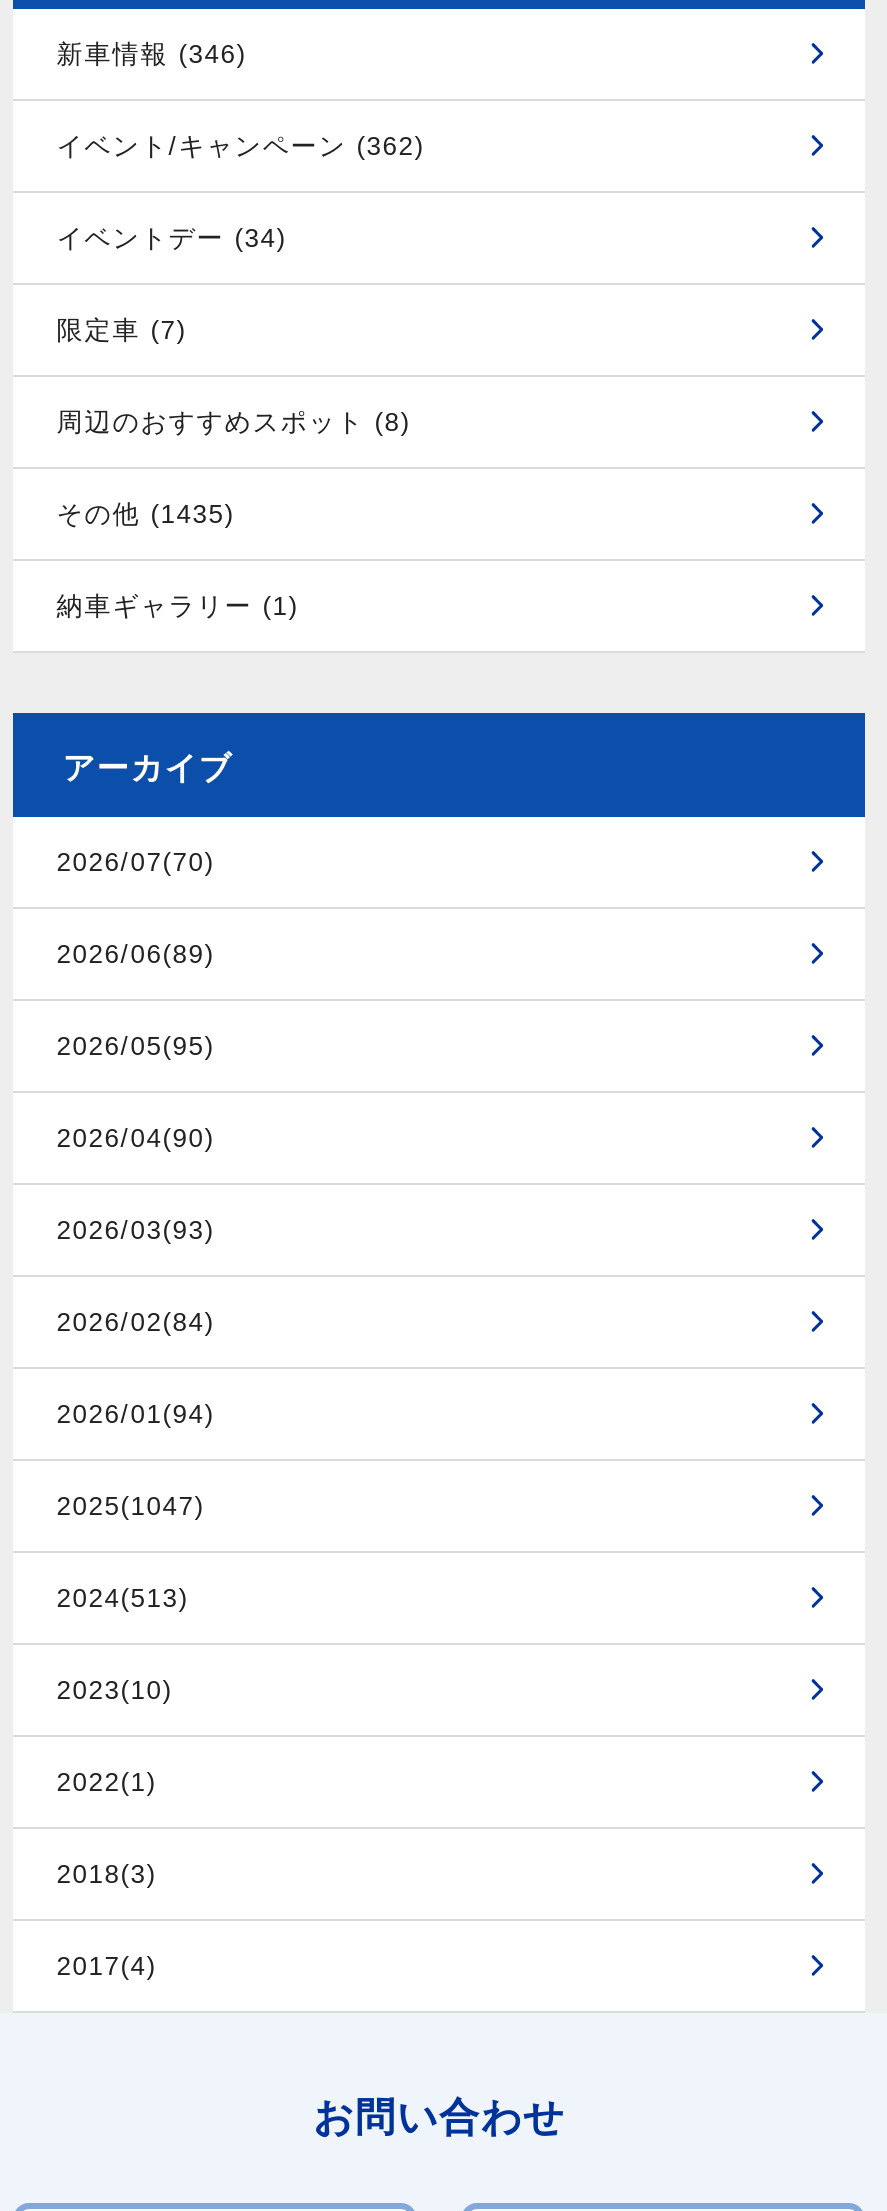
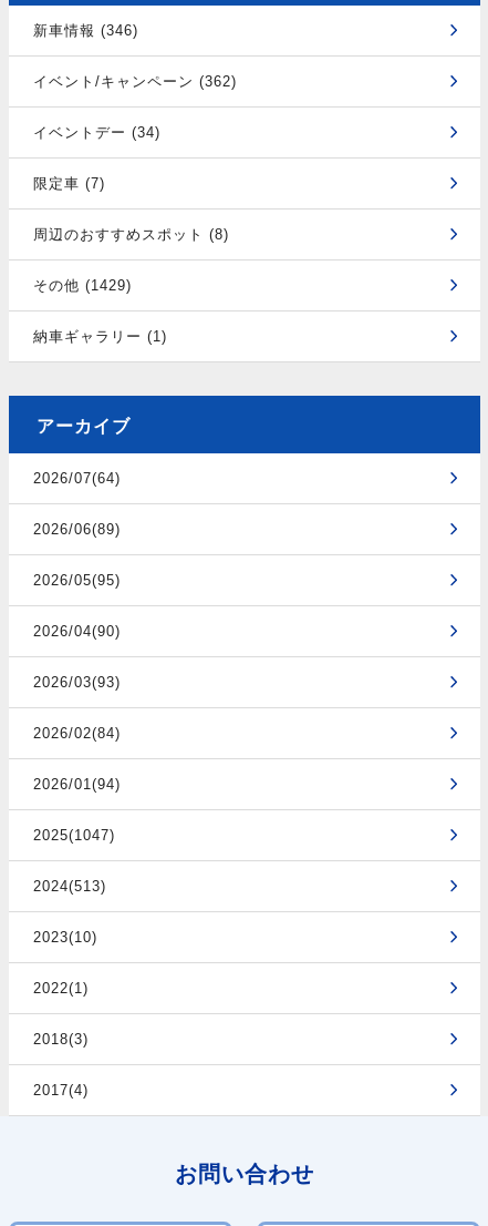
[57,498,235,528] その他 (1435) -> [33,277,131,293] その他 (1429)
[57,846,215,876] 2026/07(70) -> [33,470,120,486] 2026/07(64)

